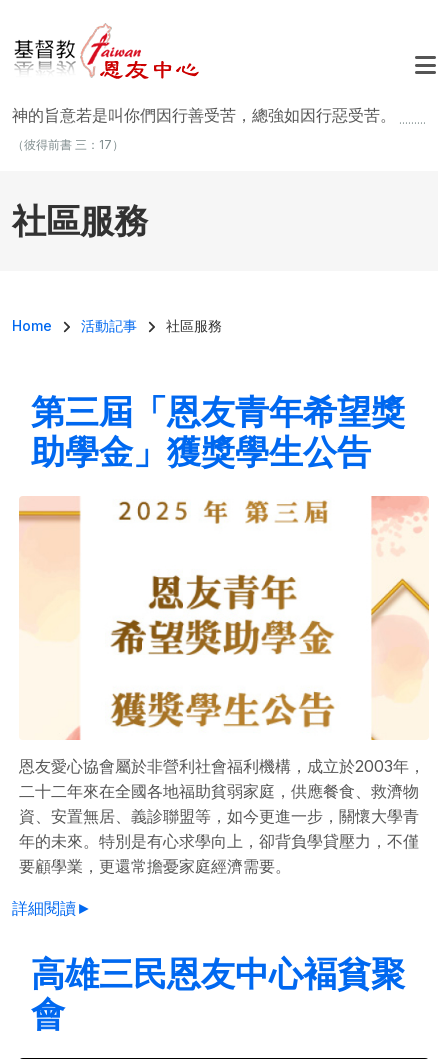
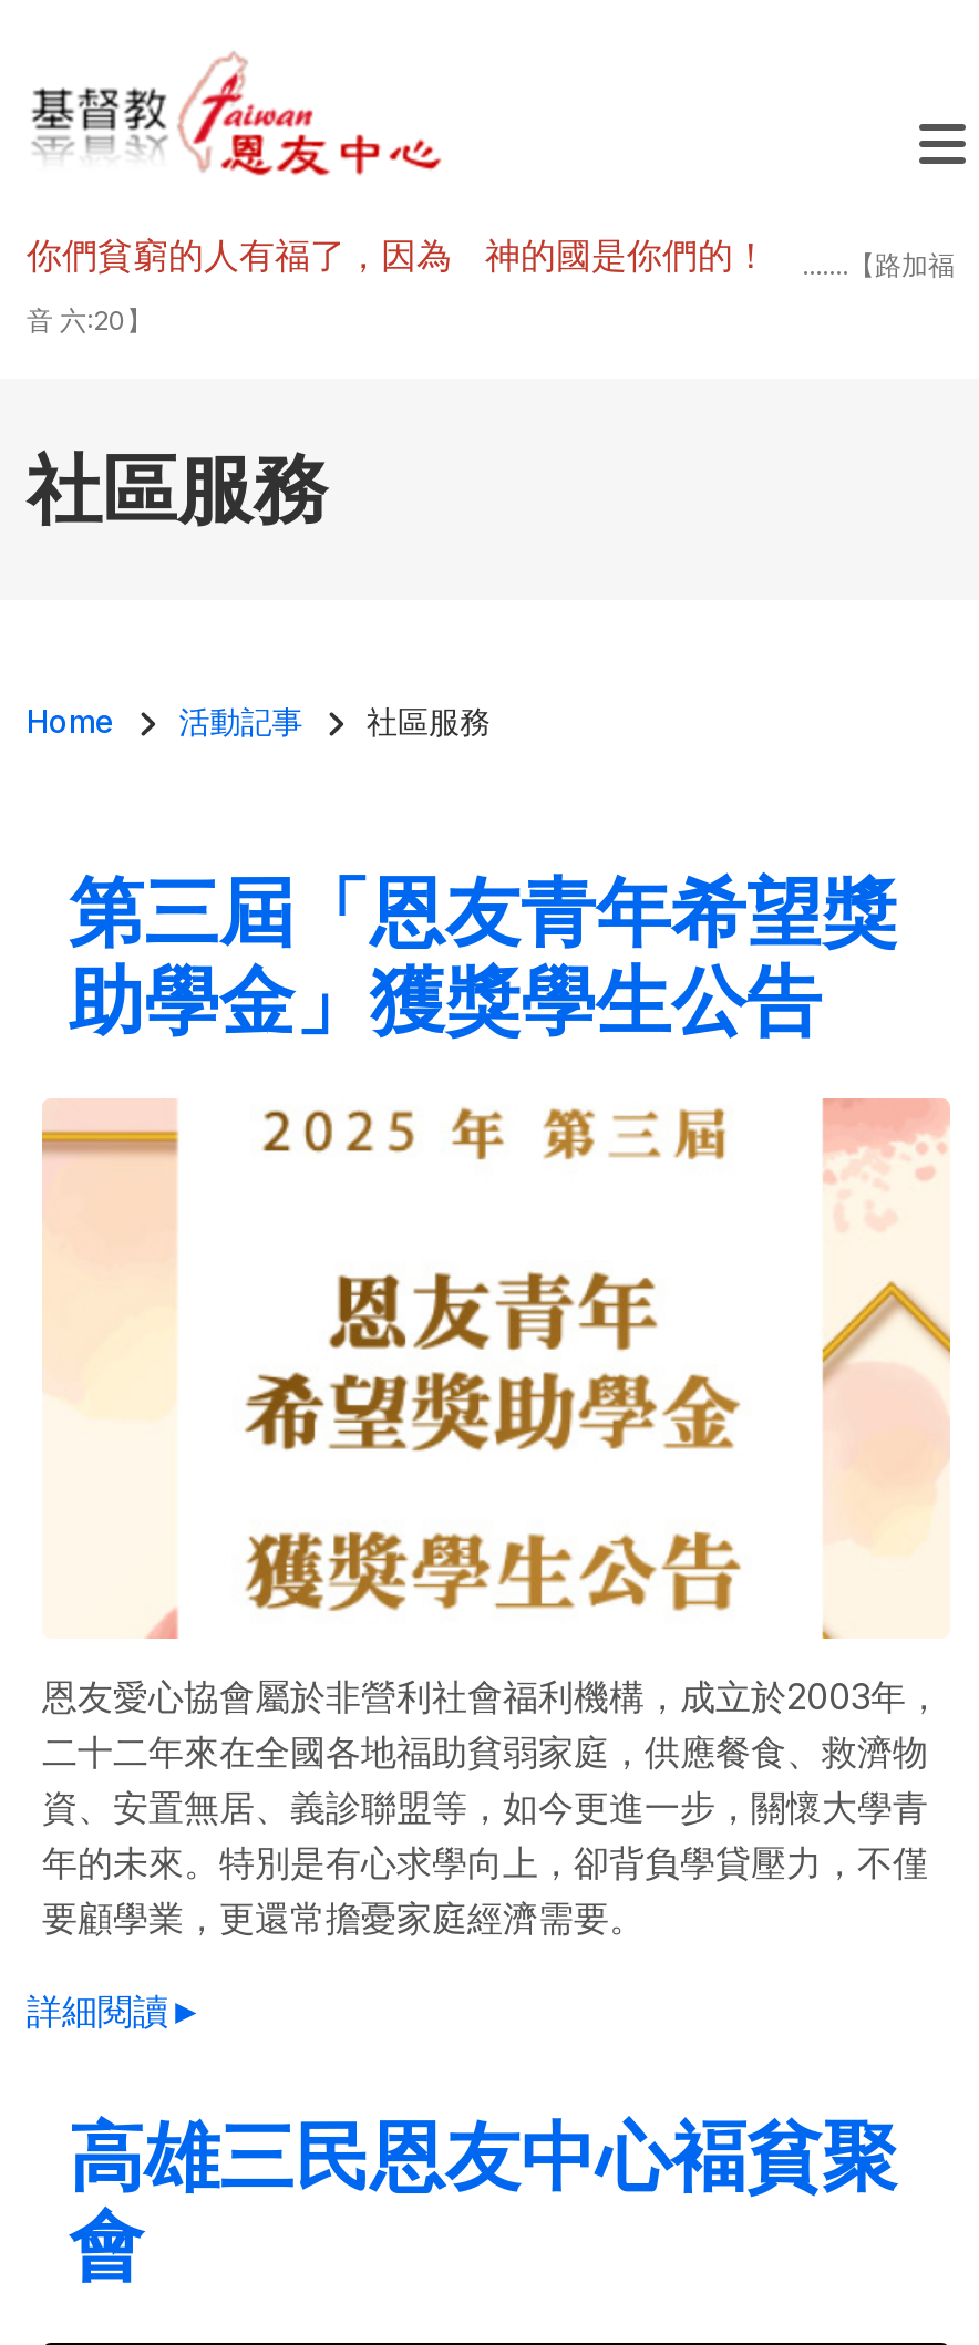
[12,105,426,127] 神的旨意若是叫你們因行善受苦，總強如因行惡受苦。......... -> [27,233,955,281] 你們貧窮的人有福了，因為 神的國是你們的！.......【路加福
[12,137,124,152] （彼得前書 三：17） -> [27,303,153,337] 音 六:20】

